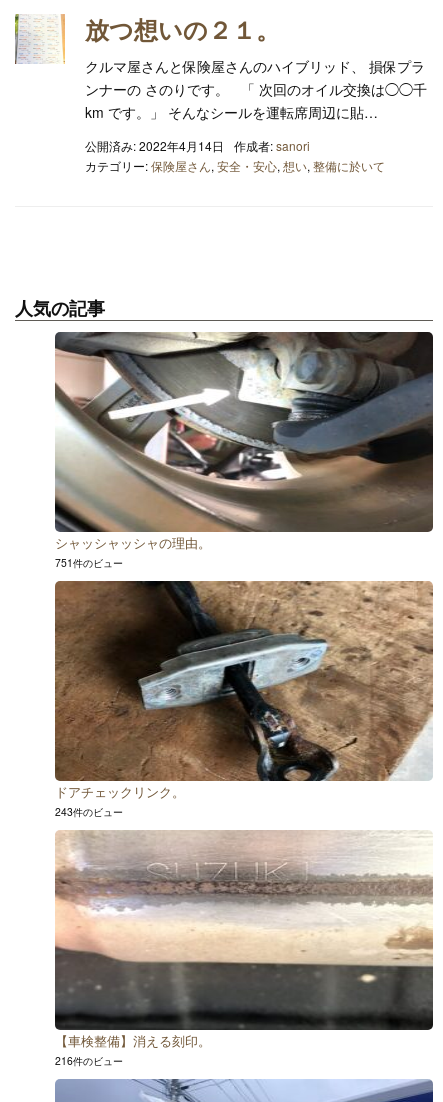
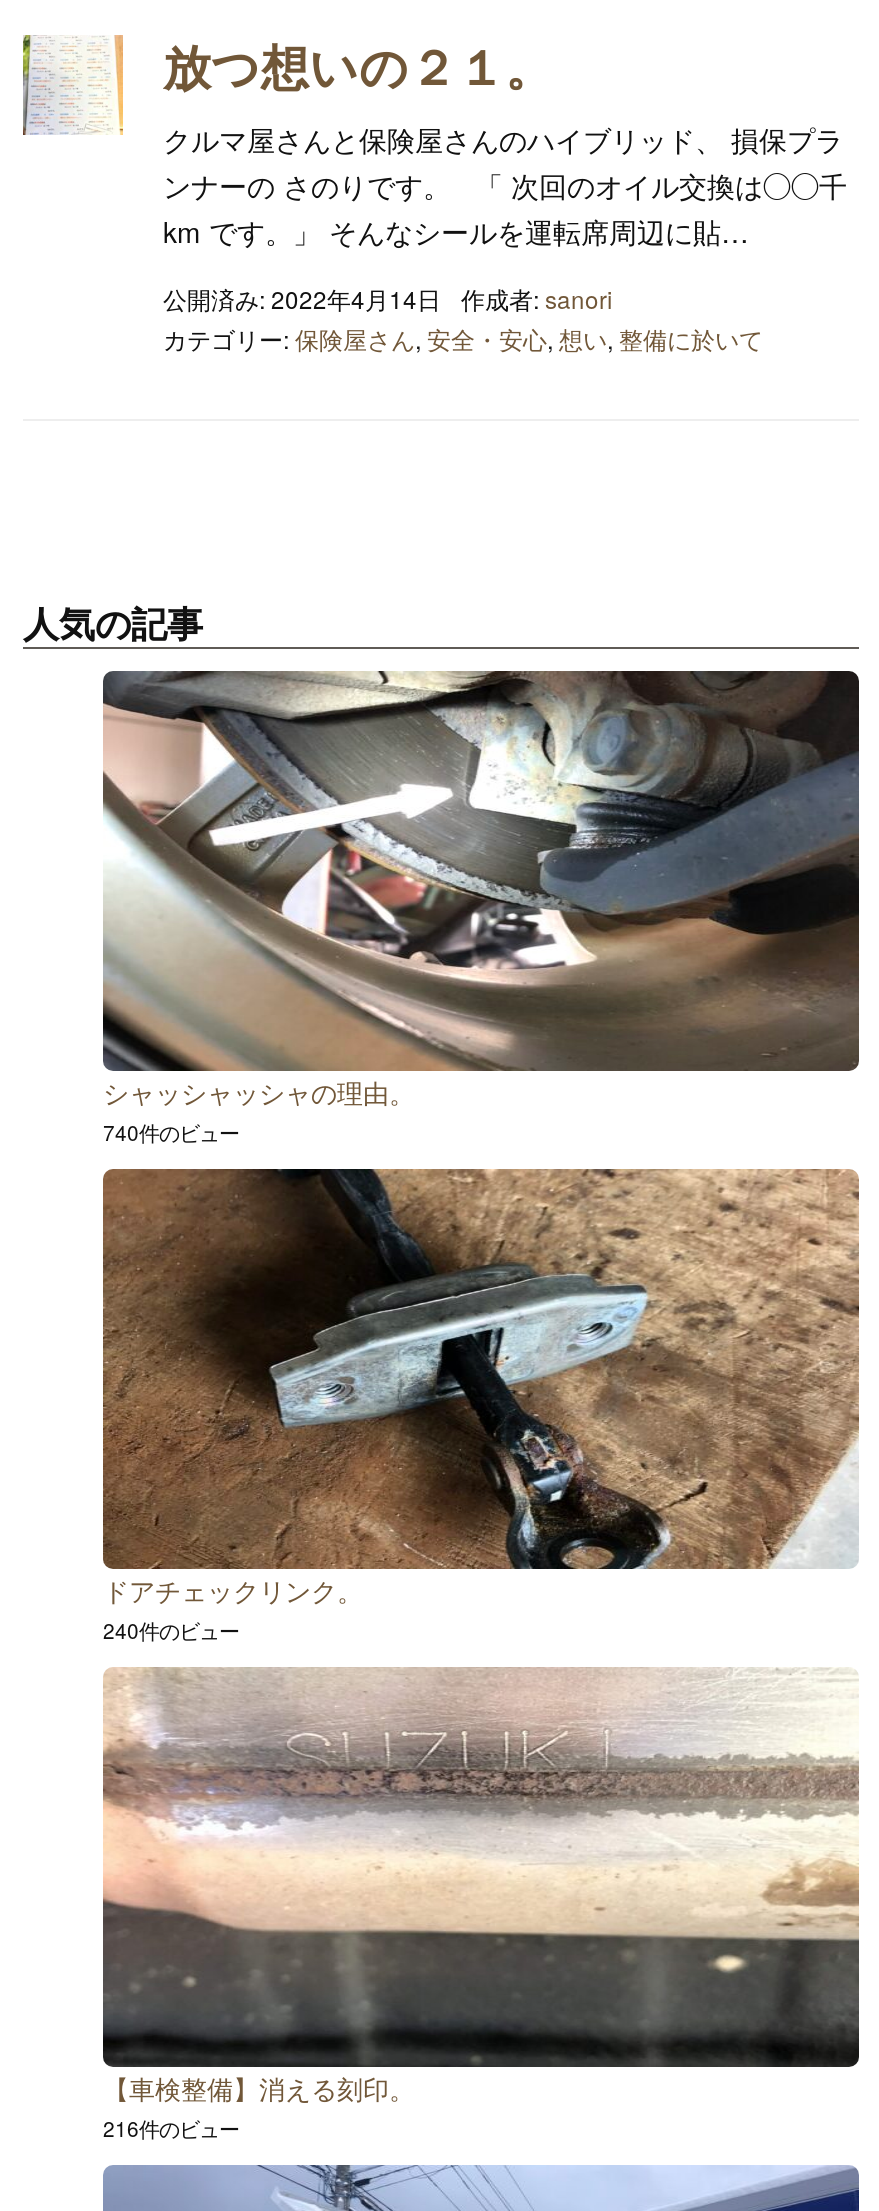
[55,555,123,570] 751件のビュー -> [103,1117,239,1147] 740件のビュー
[55,804,123,819] 243件のビュー -> [103,1615,239,1645] 240件のビュー

